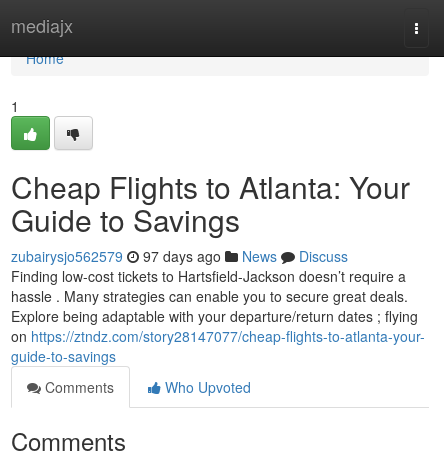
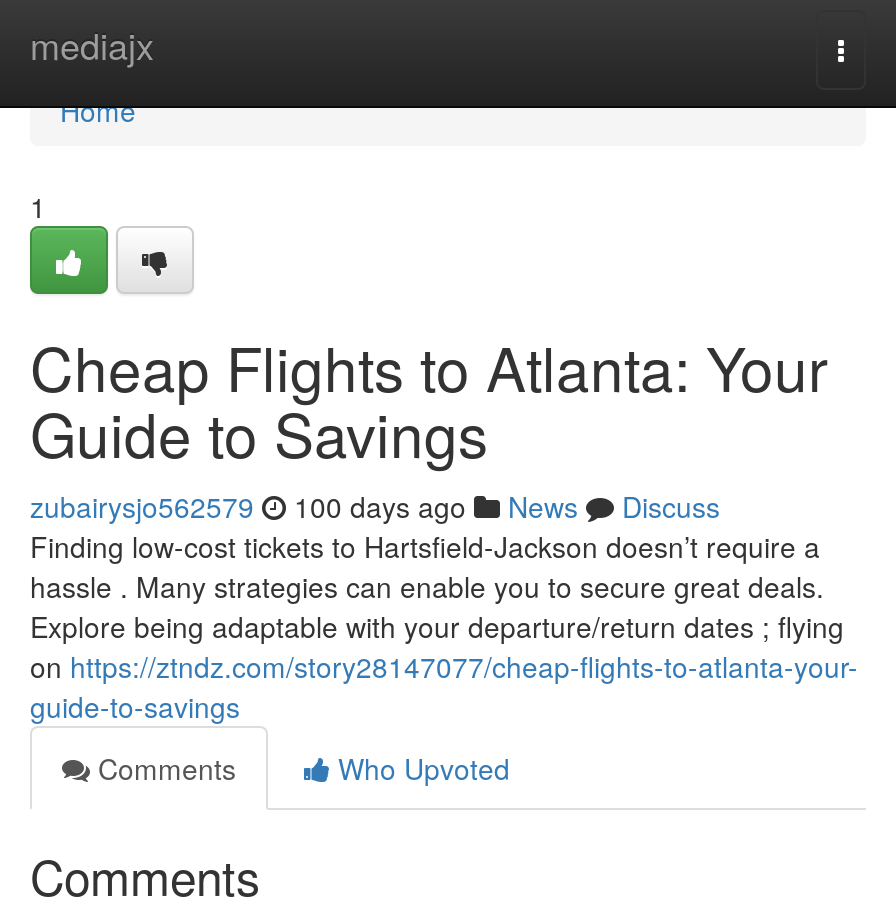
[11,246,348,266] zubairysjo562579 97 days ago News Discuss -> [30,486,720,526] zubairysjo562579 100 days ago News Discuss

